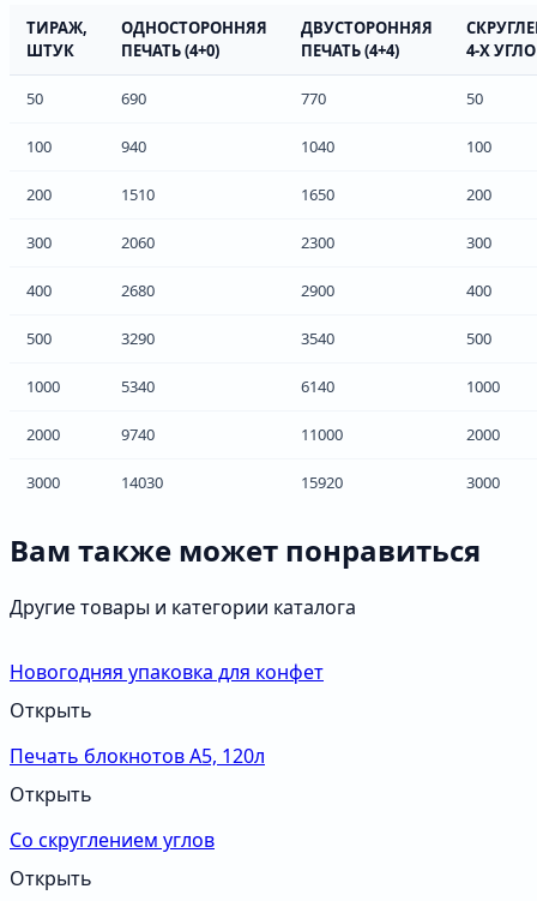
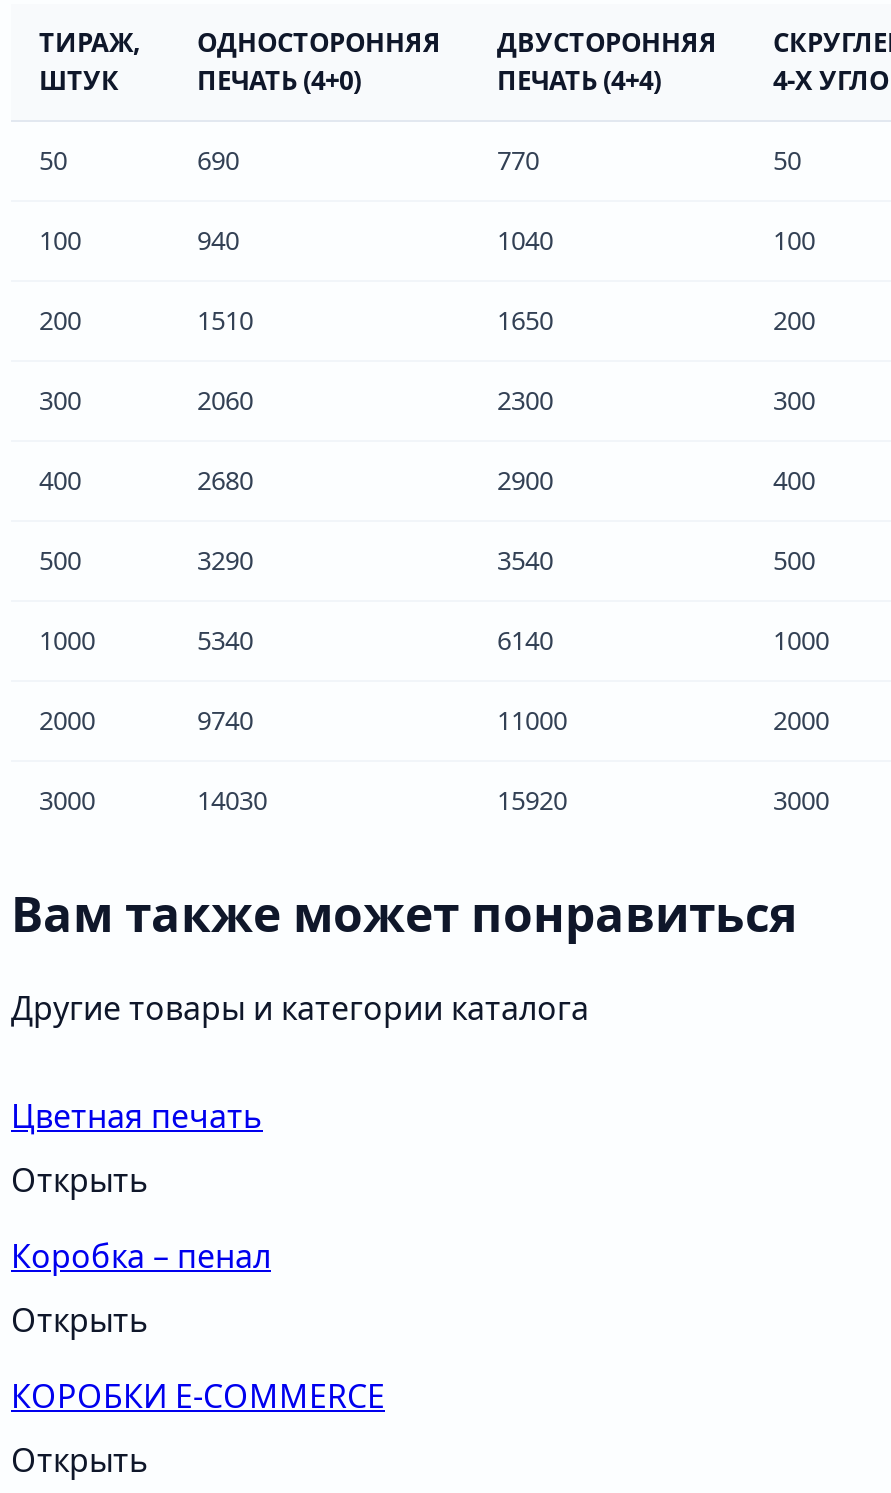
[10,658,324,685] Новогодняя упаковка для конфет -> [11,1093,263,1137] Цветная печать
[10,742,265,769] Печать блокнотов А5, 120л -> [11,1233,271,1277] Коробка – пенал
[10,826,215,853] Со скруглением углов -> [11,1373,385,1417] КОРОБКИ E-COMMERCE

